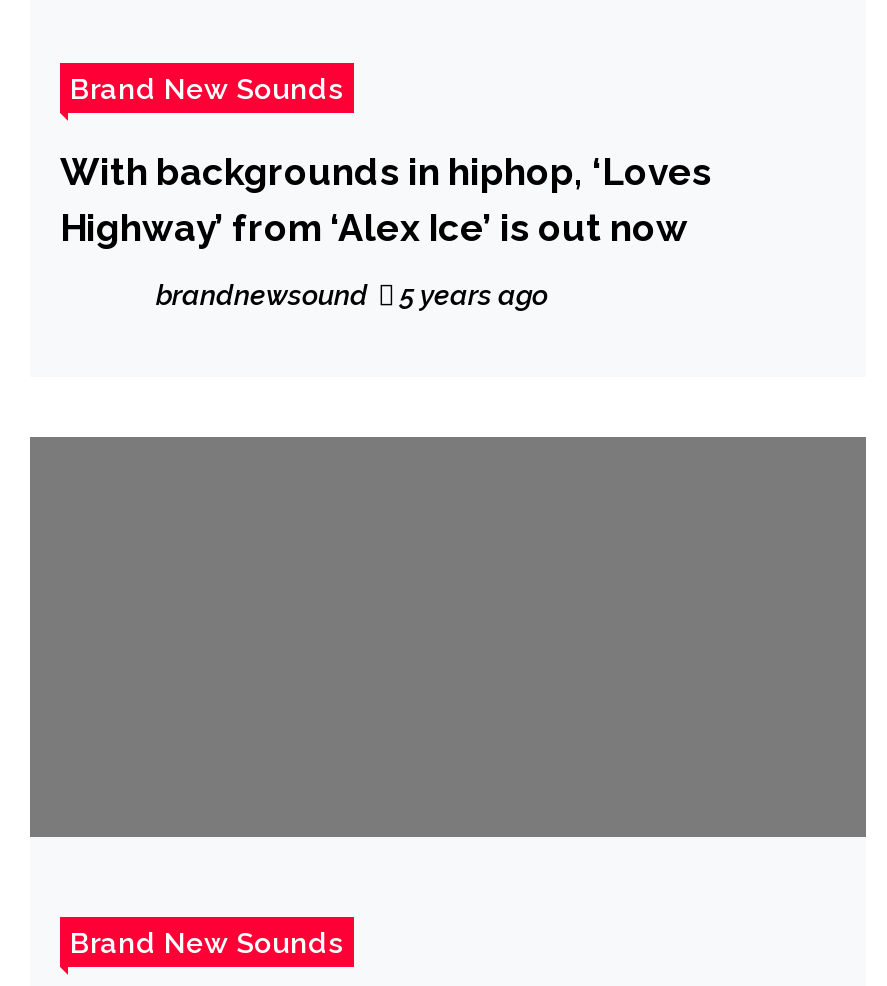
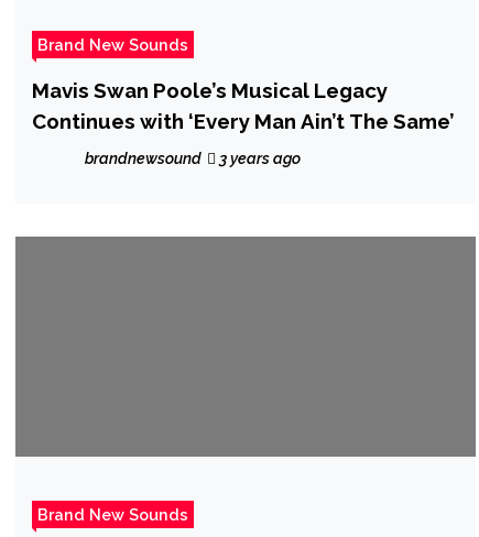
[60,149,712,249] With backgrounds in hiphop, ‘Loves | Highway’ from ‘Alex Ice’ is out now -> [32,78,455,133] Mavis Swan Poole’s Musical Legacy | Continues with ‘Every Man Ain’t The Same’
[156,279,548,311] brandnewsound 5 years ago -> [85,149,301,167] brandnewsound 3 years ago

